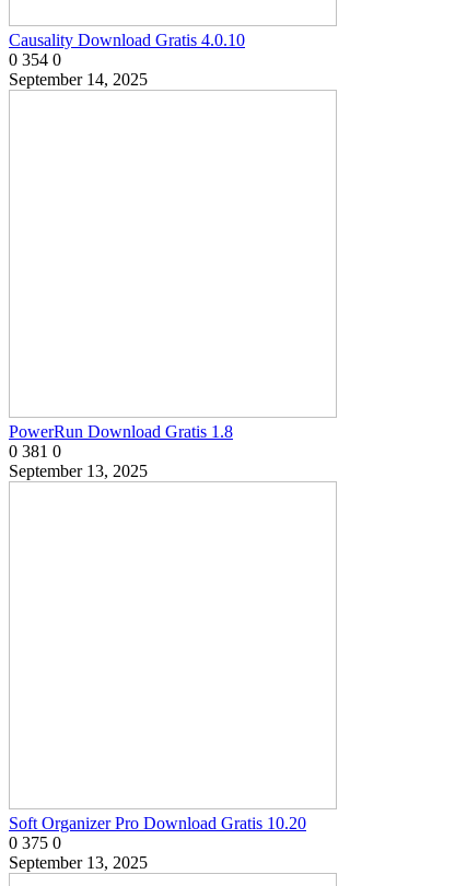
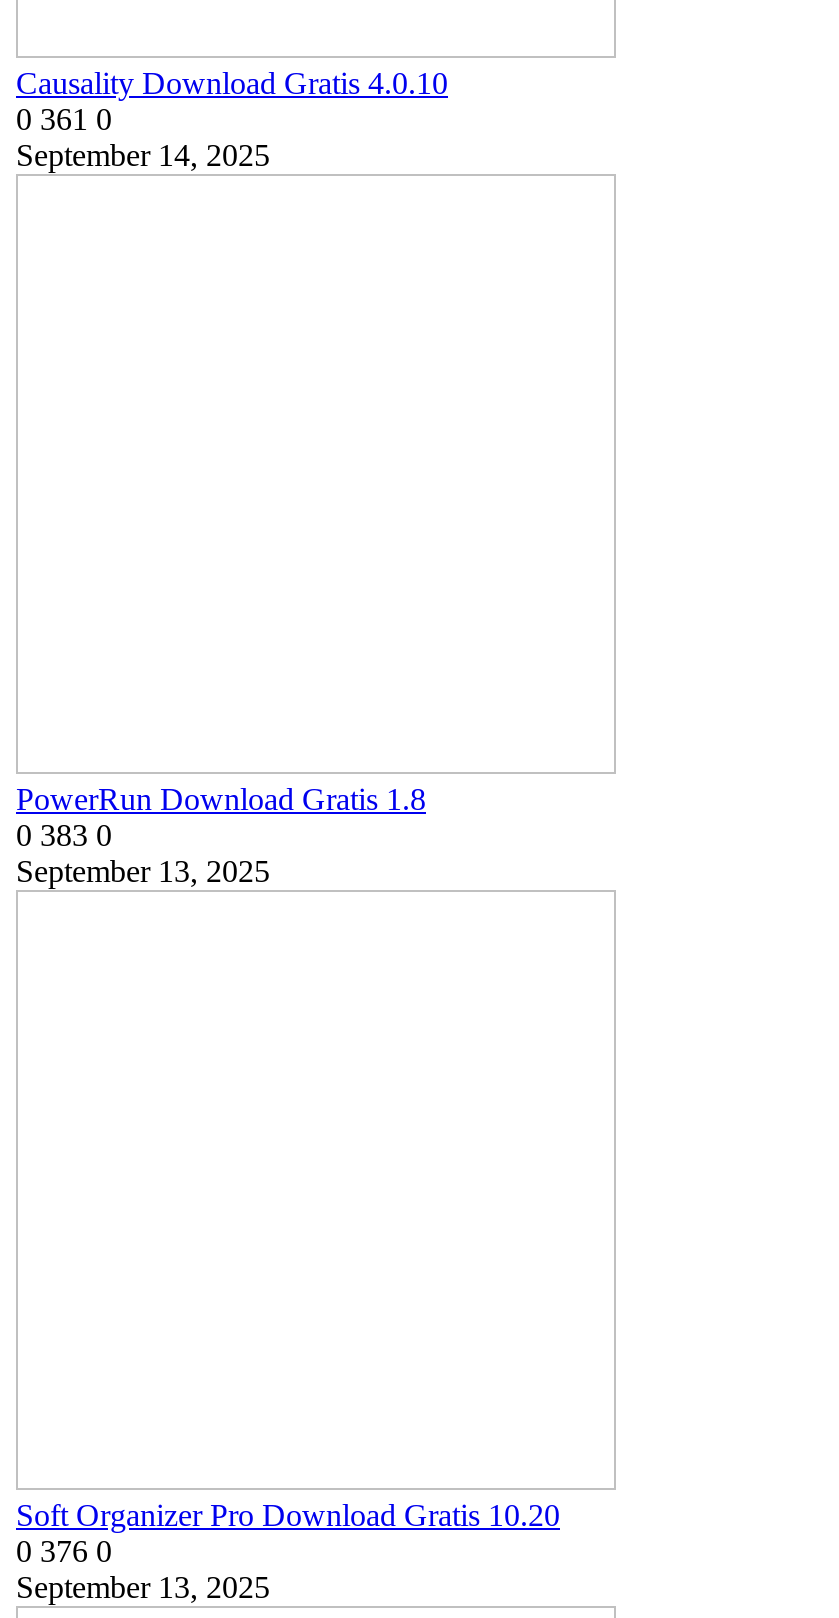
[9,50,61,69] 0 354 0 -> [16,102,112,136] 0 361 0
[9,442,61,461] 0 381 0 -> [16,818,112,852] 0 383 0
[9,833,61,852] 0 375 0 -> [16,1534,112,1568] 0 376 0

